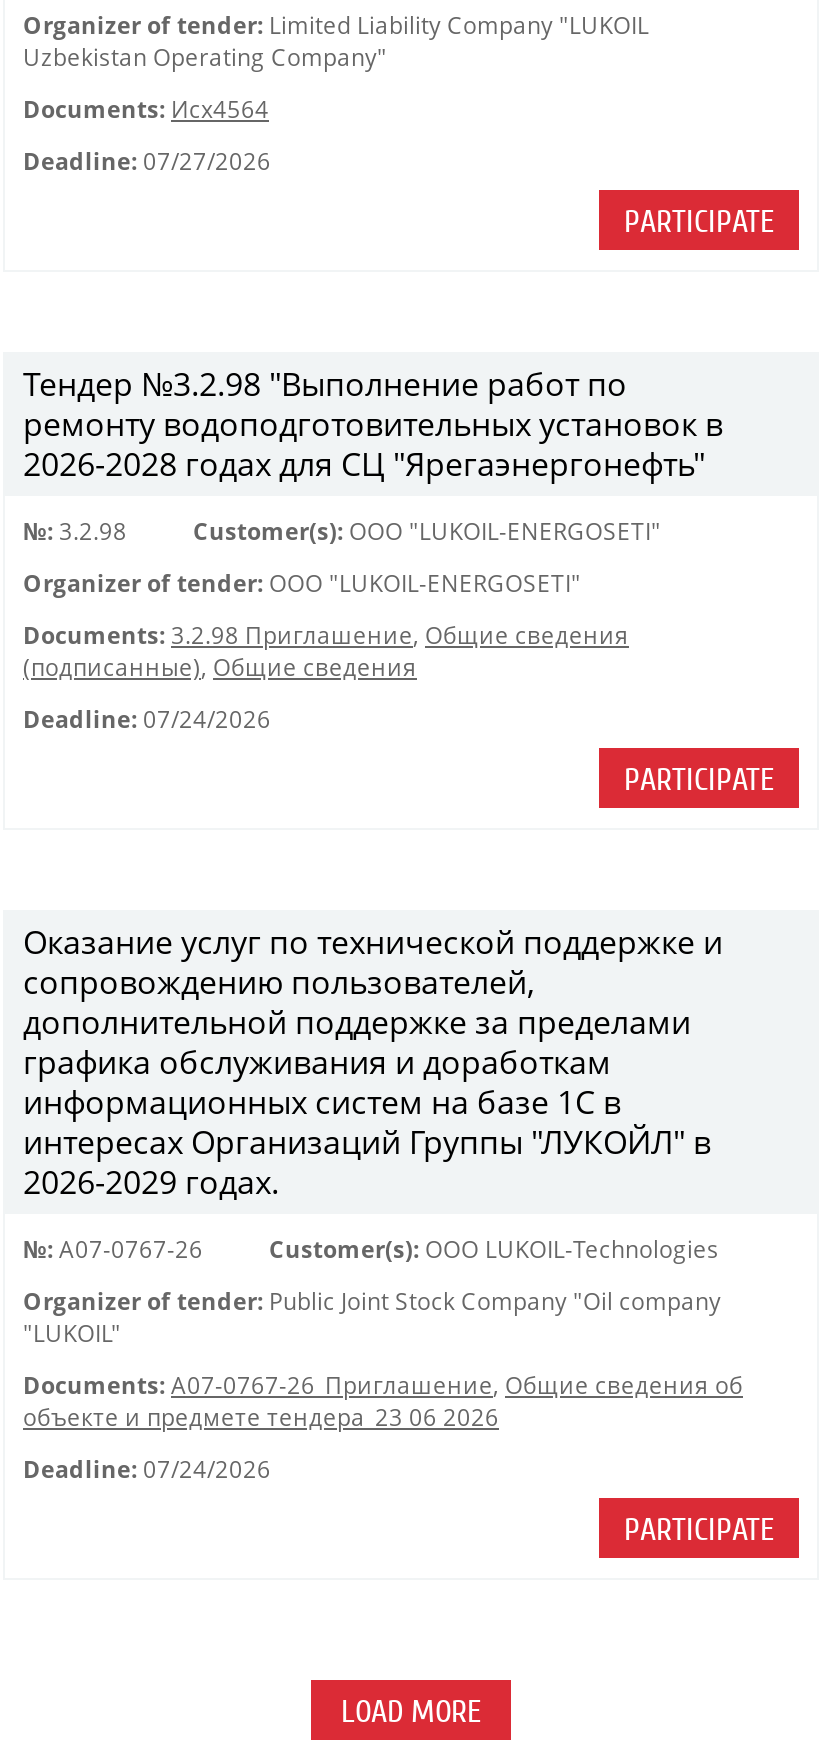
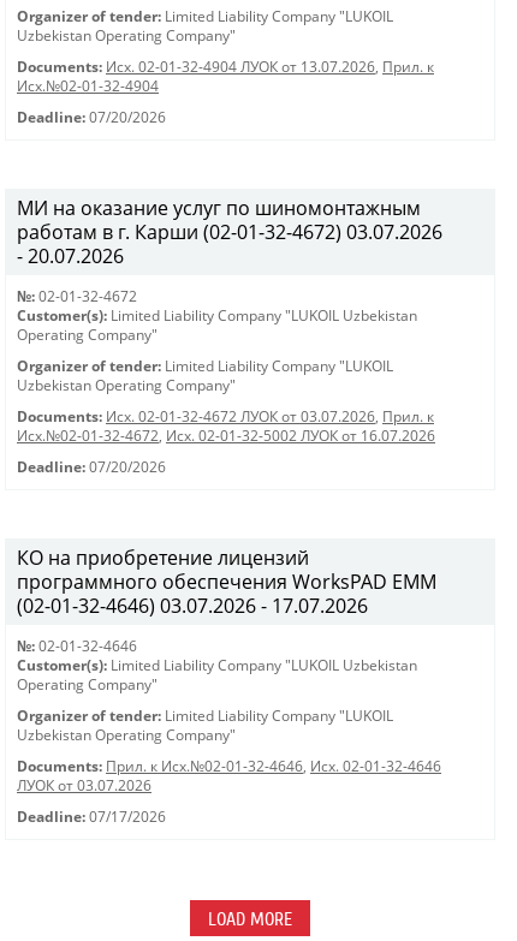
[23,94,774,240] Documents: Исх4564 | Deadline: 07/27/2026 | PARTICIPATE -> [17,58,434,126] Documents: Исх. 02-01-32-4904 ЛУОК от 13.07.2026, Прил. к | Исх.№02-01-32-4904 | Deadline: 07/20/2026
[23,362,774,798] Тендер №3.2.98 "Выполнение работ по | ремонту водоподготовительных установок в | 2026-2028 годах для СЦ "Ярегаэнергонефть" | №: 3.2.98 | Customer(s): OOO "LUKOIL-ENERGOSETI" | Organizer of tender: OOO "LUKOIL-ENERGOSETI" | Documents: 3.2.98 Приглашение, Общие сведения | (подписанные), Общие сведения | Deadline: 07/24/2026 | PARTICIPATE -> [17,195,442,476] МИ на оказание услуг по шиномонтажным | работам в г. Карши (02-01-32-4672) 03.07.2026 | - 20.07.2026 | №: 02-01-32-4672 | Customer(s): Limited Liability Company "LUKOIL Uzbekistan | Operating Company" | Organizer of tender: Limited Liability Company "LUKOIL | Uzbekistan Operating Company" | Documents: Исх. 02-01-32-4672 ЛУОК от 03.07.2026, Прил. к | Исх.№02-01-32-4672, Исх. 02-01-32-5002 ЛУОК от 16.07.2026 | Deadline: 07/20/2026
[23,920,774,1548] Оказание услуг по технической поддержке и | сопровождению пользователей, | дополнительной поддержке за пределами | графика обслуживания и доработкам | информационных систем на базе 1С в | интересах Организаций Группы "ЛУКОЙЛ" в | 2026-2029 годах. | №: A07-0767-26 | Customer(s): OOO LUKOIL-Technologies | Organizer of tender: Public Joint Stock Company "Oil company | "LUKOIL" | Documents: A07-0767-26_Приглашение, Общие сведения об | объекте и предмете тендера_23 06 2026 | Deadline: 07/24/2026 | PARTICIPATE -> [17,544,441,826] КО на приобретение лицензий | программного обеспечения WorksPAD EMM | (02-01-32-4646) 03.07.2026 - 17.07.2026 | №: 02-01-32-4646 | Customer(s): Limited Liability Company "LUKOIL Uzbekistan | Operating Company" | Organizer of tender: Limited Liability Company "LUKOIL | Uzbekistan Operating Company" | Documents: Прил. к Исх.№02-01-32-4646, Исх. 02-01-32-4646 | ЛУОК от 03.07.2026 | Deadline: 07/17/2026

